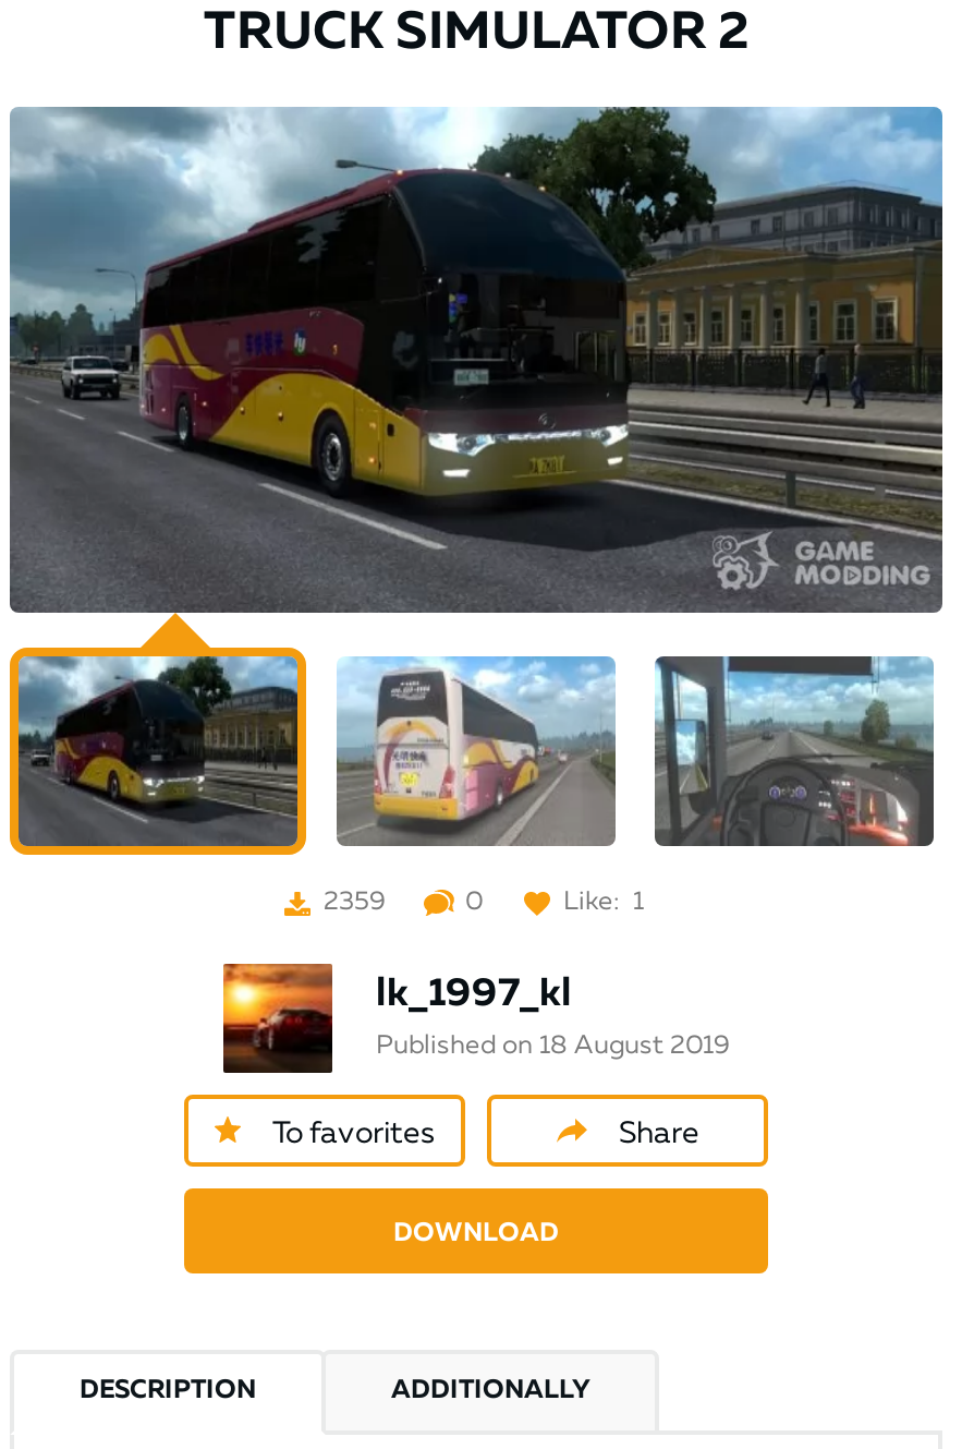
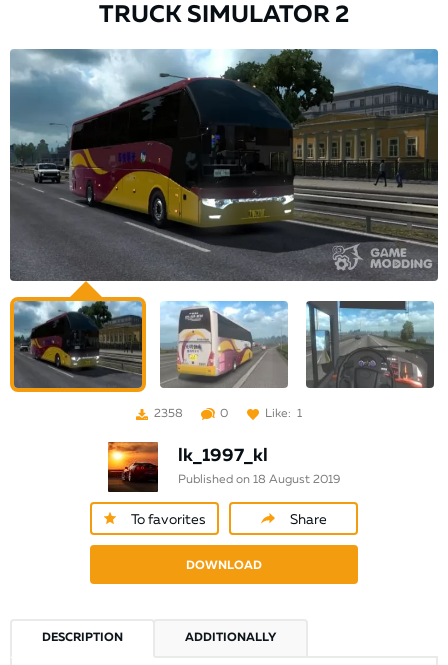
[324,889,385,915] 2359 -> [153,408,182,420] 2358

